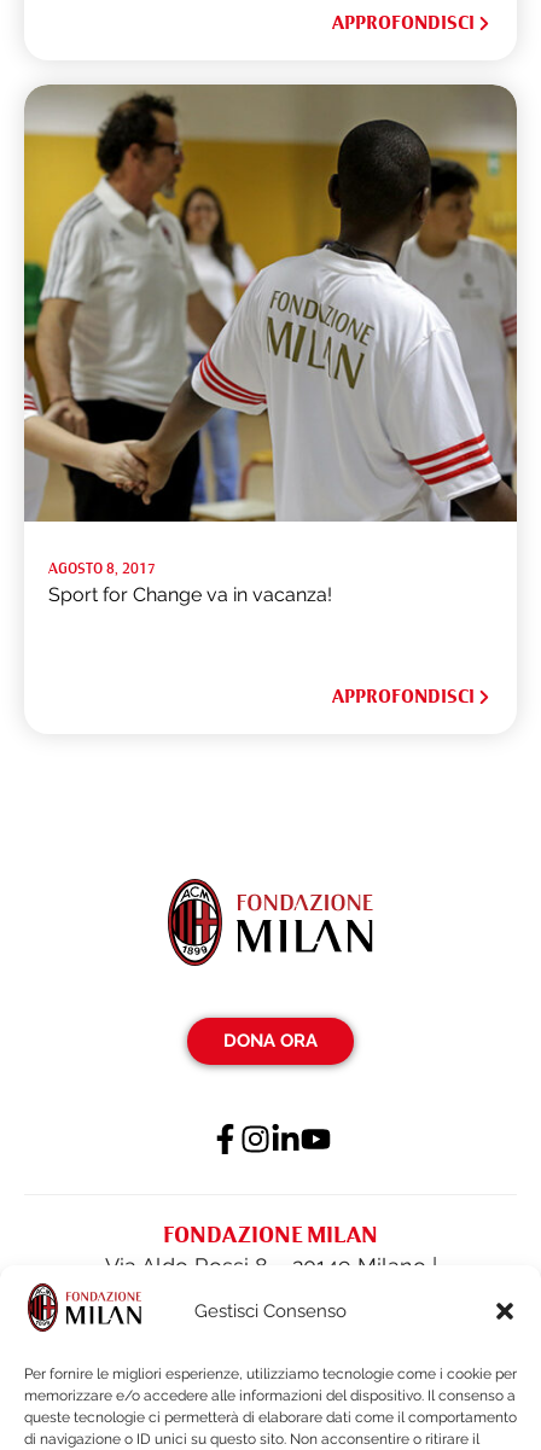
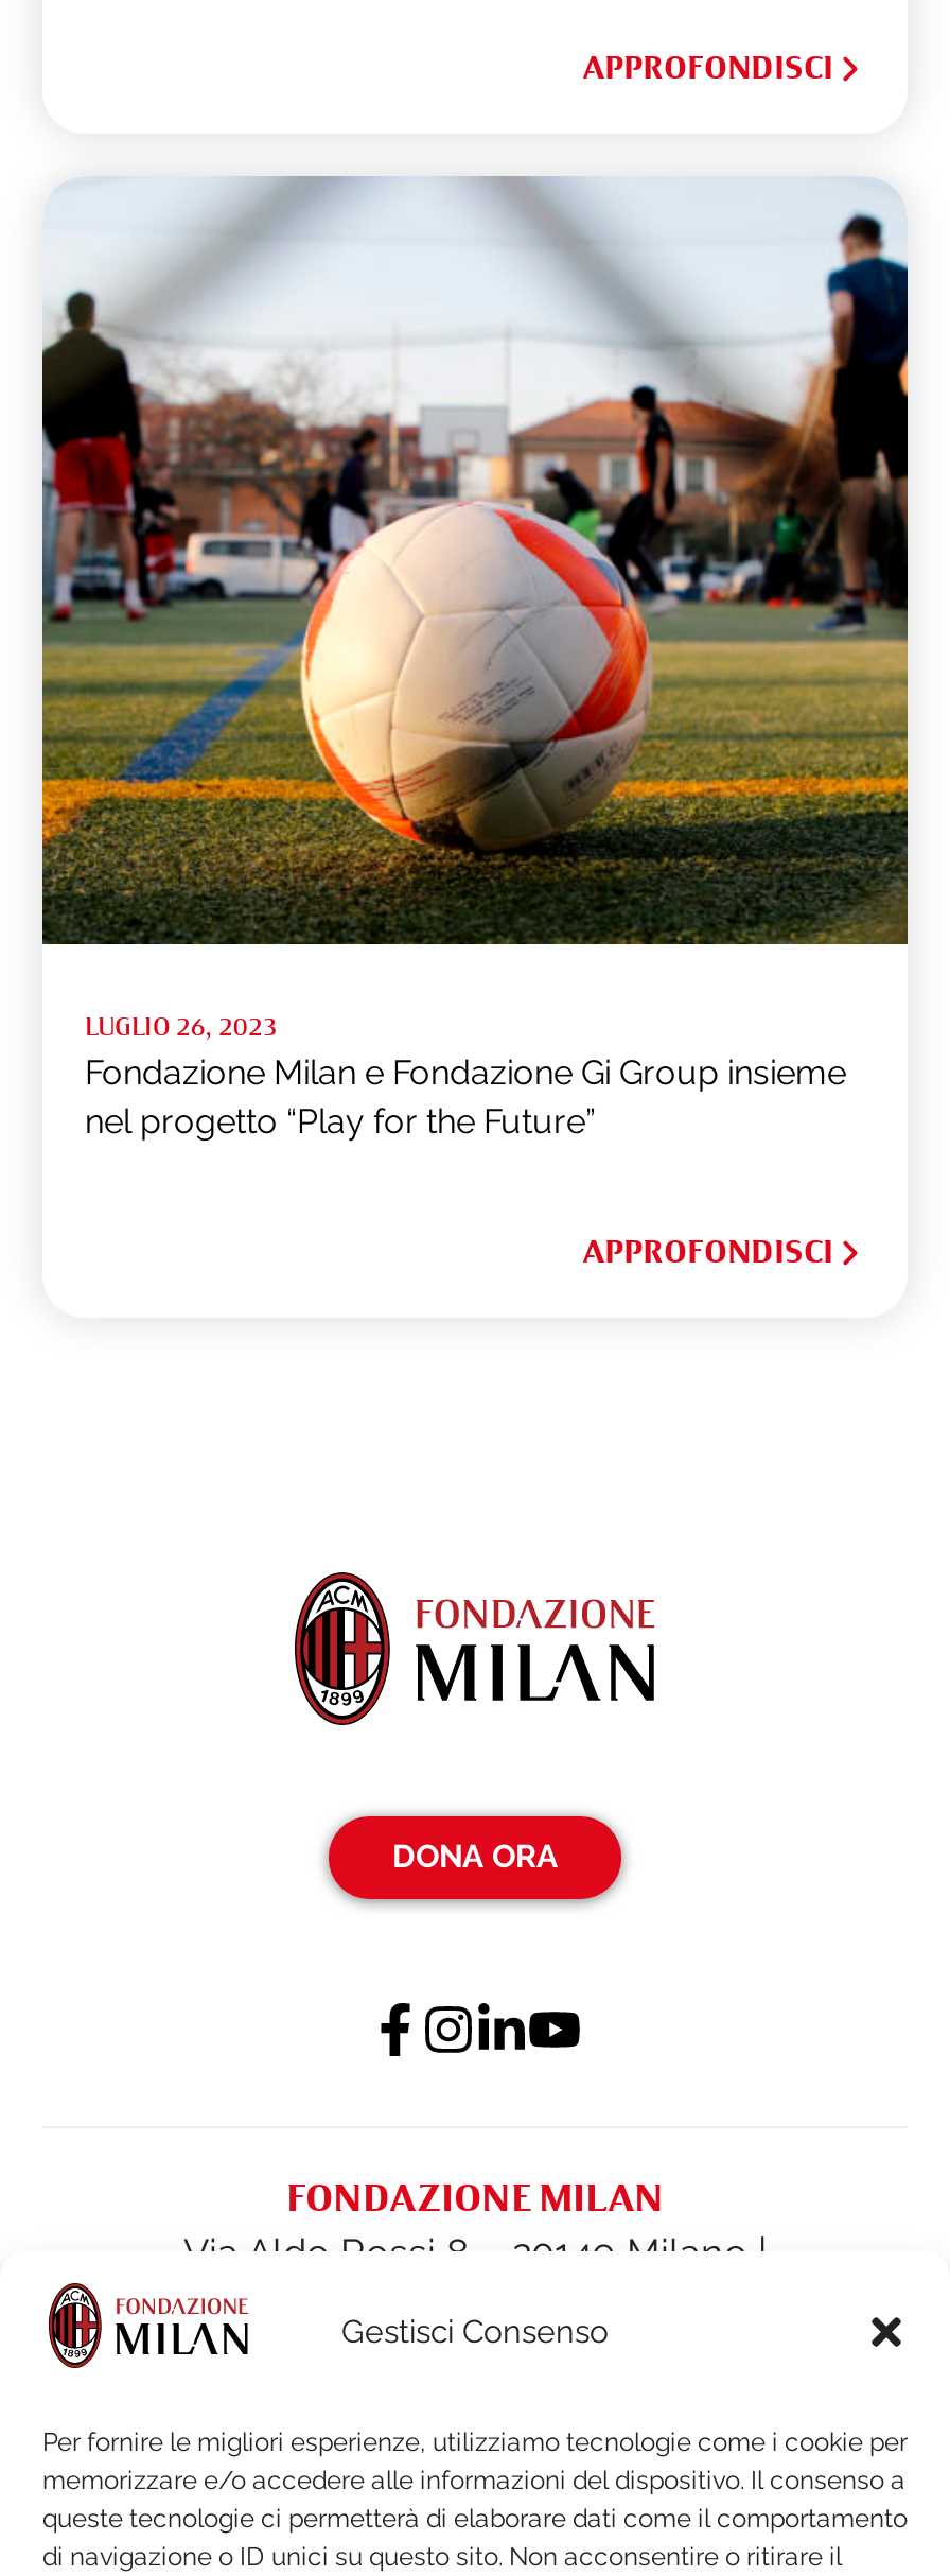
[23,83,518,607] [image] | AGOSTO 8, 2017 | Sport for Change va in vacanza! -> [40,176,910,1143] [image] | LUGLIO 26, 2023 | Fondazione Milan e Fondazione Gi Group insieme | nel progetto “Play for the Future”

